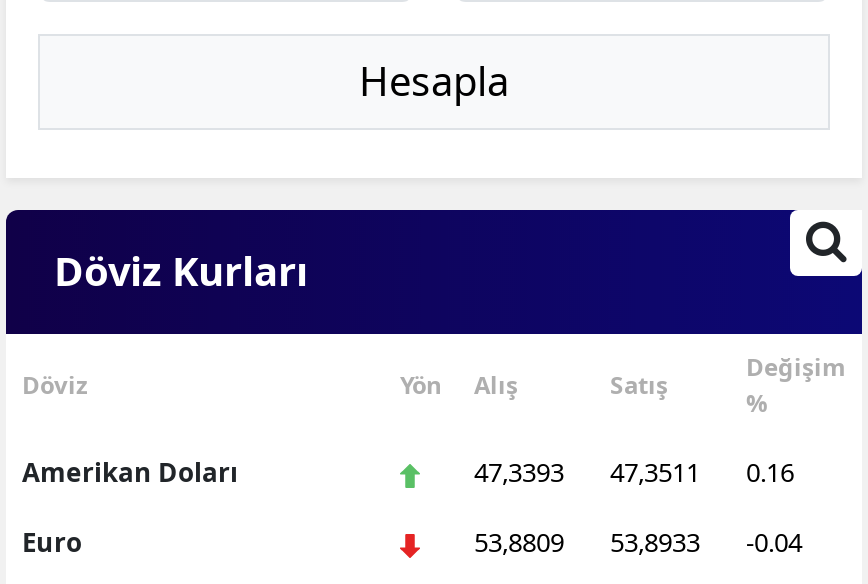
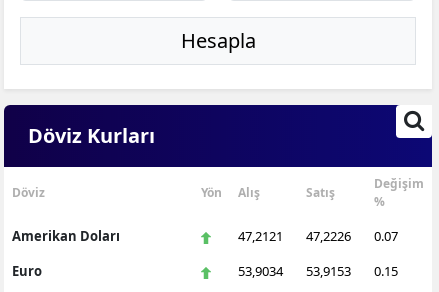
[474,454,564,490] 47,3393 -> [238,227,283,245] 47,2121
[610,454,700,490] 47,3511 -> [306,227,351,245] 47,2226
[746,454,794,490] 0.16 -> [374,227,398,245] 0.07
[474,524,564,560] 53,8809 -> [238,262,283,280] 53,9034
[610,524,700,560] 53,8933 -> [306,262,351,280] 53,9153
[746,524,802,560] -0.04 -> [374,262,398,280] 0.15

